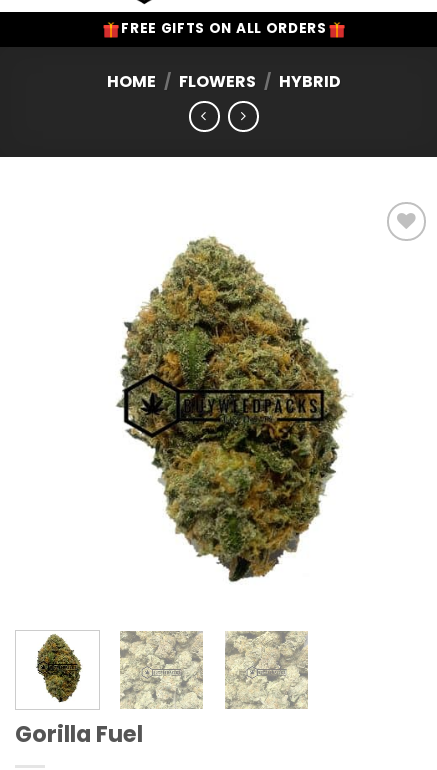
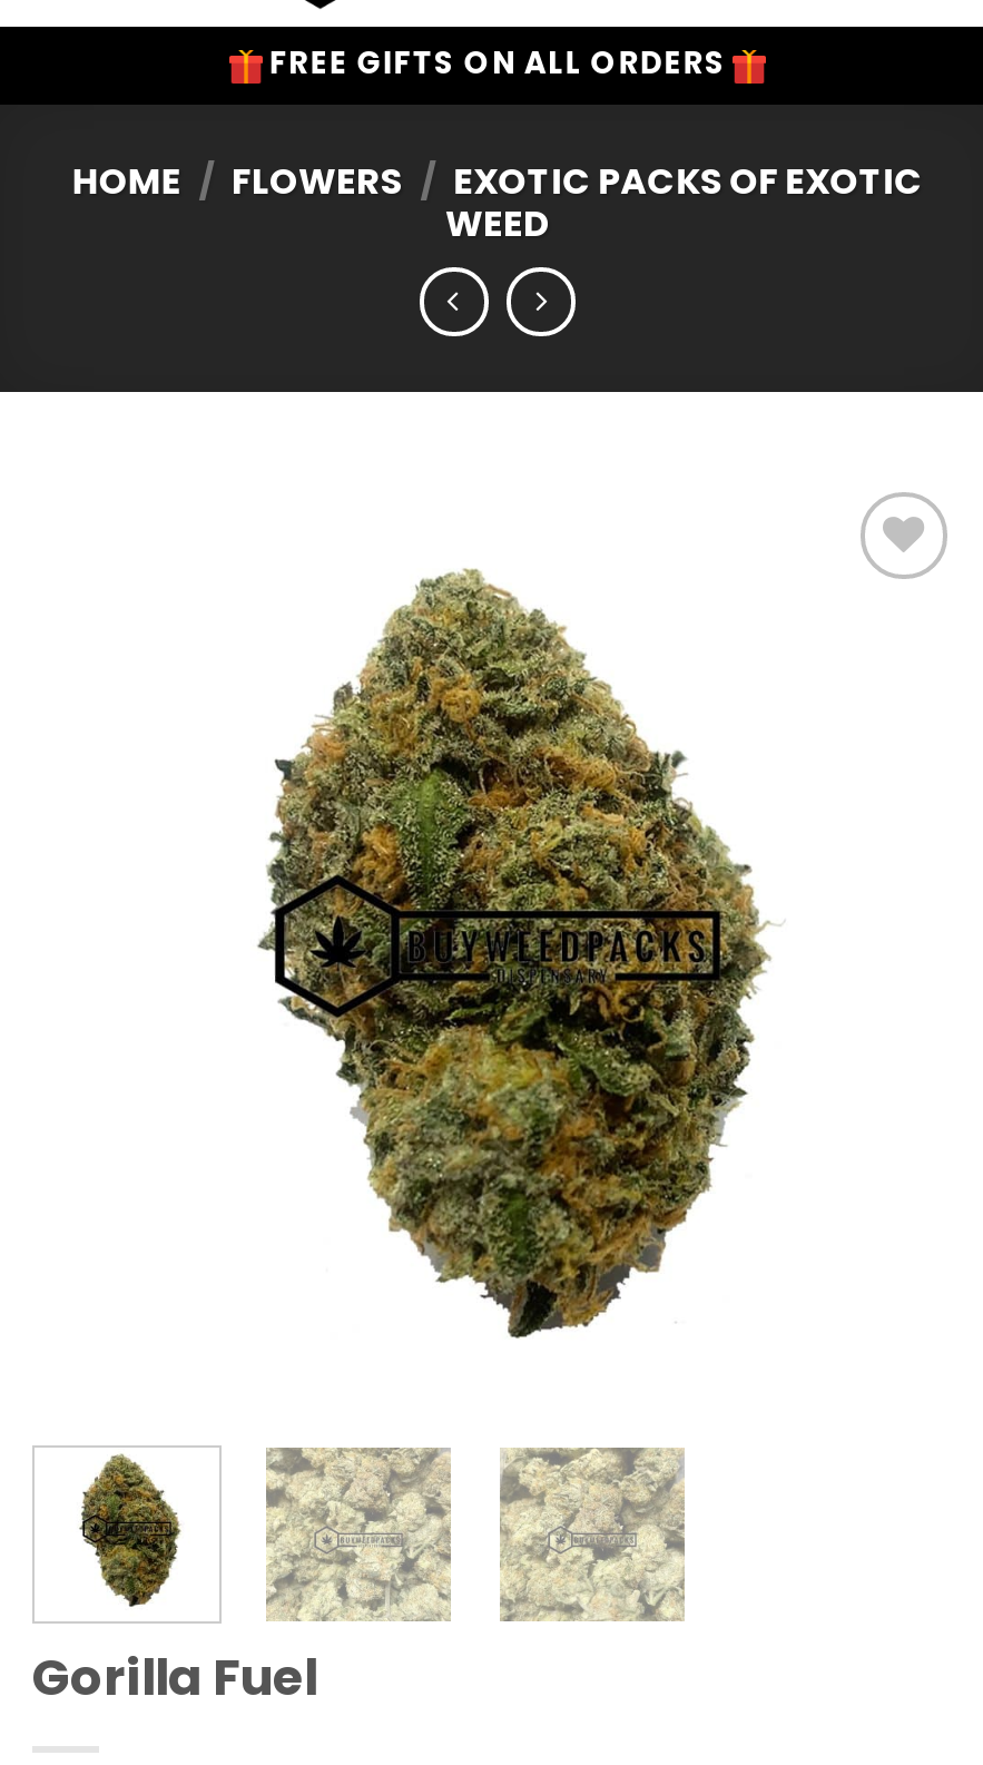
[107,70,341,93] HOME / FLOWERS / HYBRID -> [72,156,923,249] HOME / FLOWERS / EXOTIC PACKS OF EXOTIC | WEED

